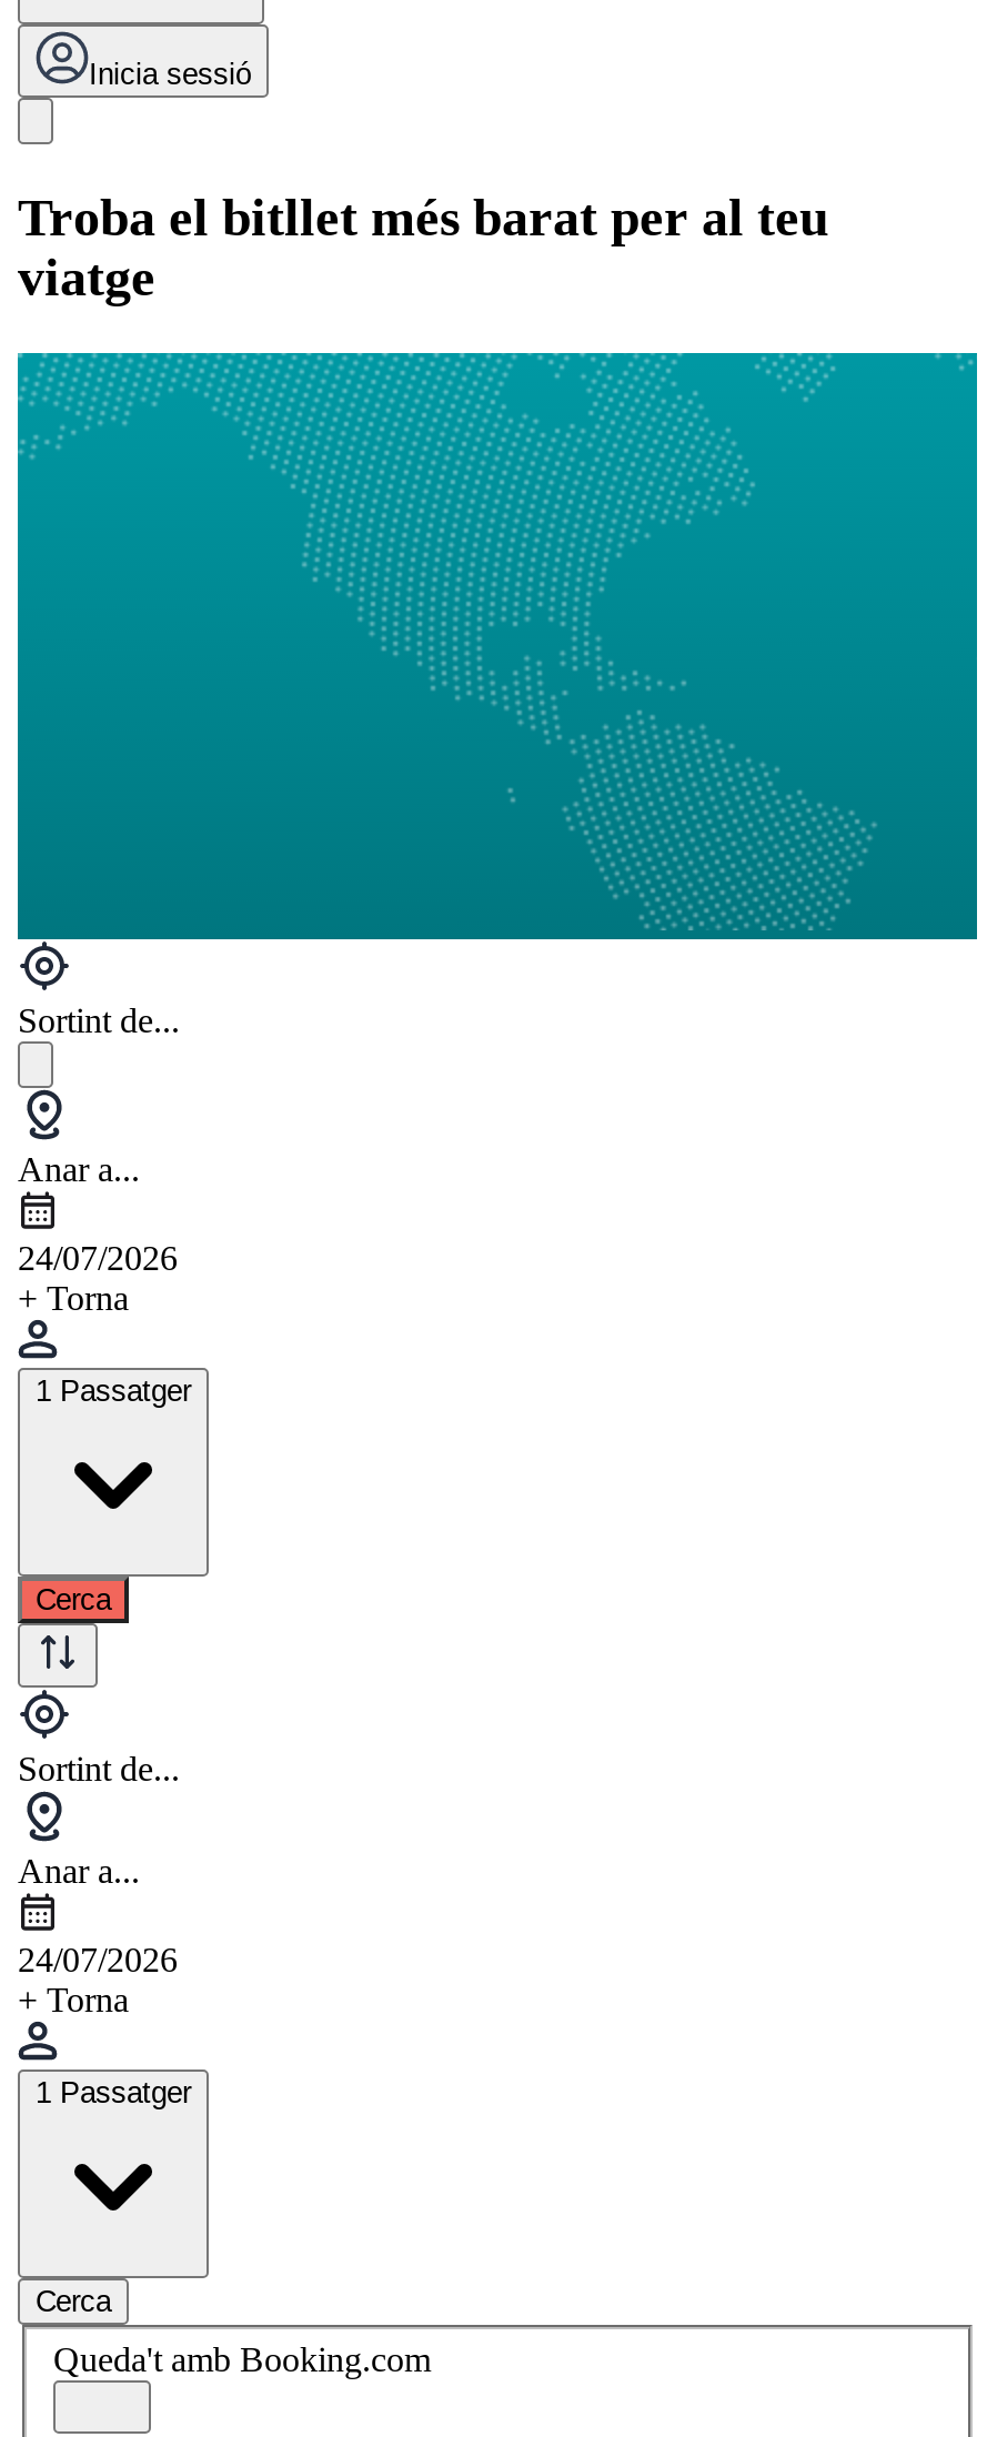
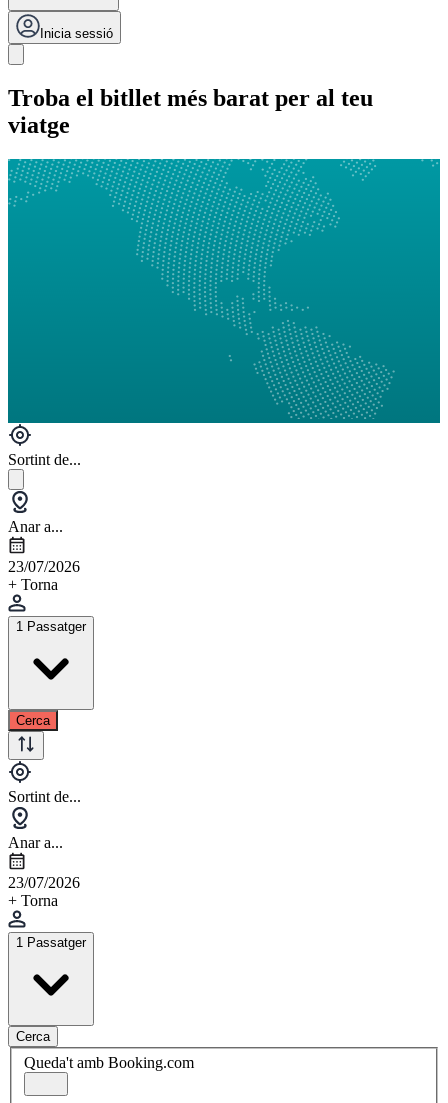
[18,1239,178,1276] 24/07/2026 -> [8,558,80,575] 23/07/2026
[18,1940,178,1978] 24/07/2026 -> [8,874,80,891] 23/07/2026

